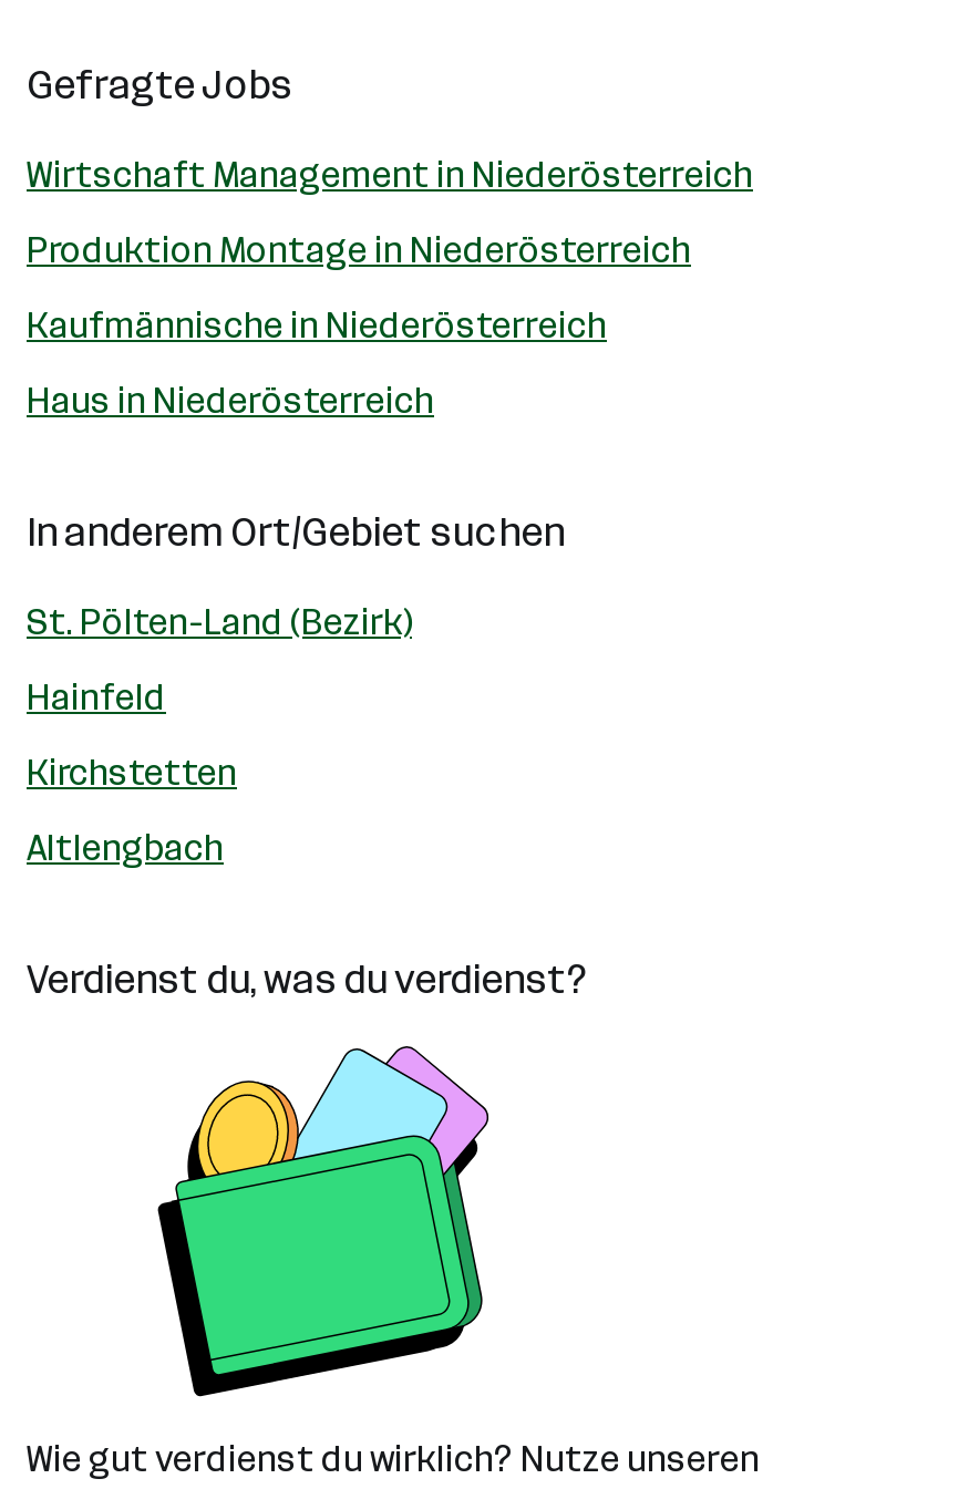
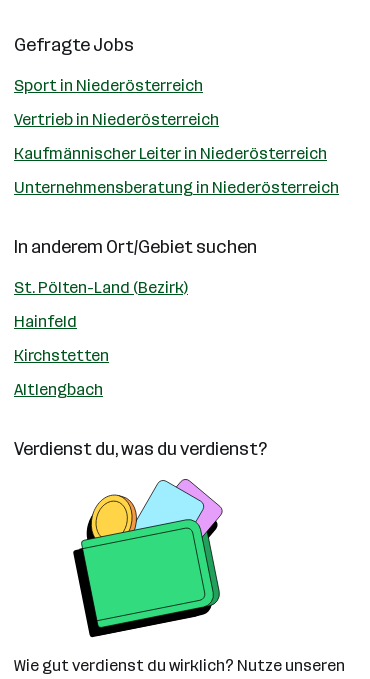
[27,154,753,196] Wirtschaft Management in Niederösterreich -> [14,76,203,95] Sport in Niederösterreich
[27,229,691,271] Produktion Montage in Niederösterreich -> [14,110,219,129] Vertrieb in Niederösterreich
[27,304,607,347] Kaufmännische in Niederösterreich -> [14,144,327,163] Kaufmännischer Leiter in Niederösterreich
[27,380,434,422] Haus in Niederösterreich -> [14,178,339,197] Unternehmensberatung in Niederösterreich

